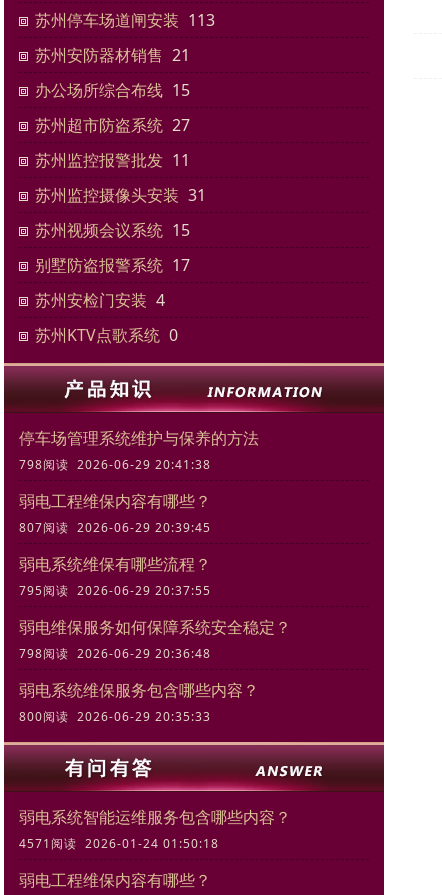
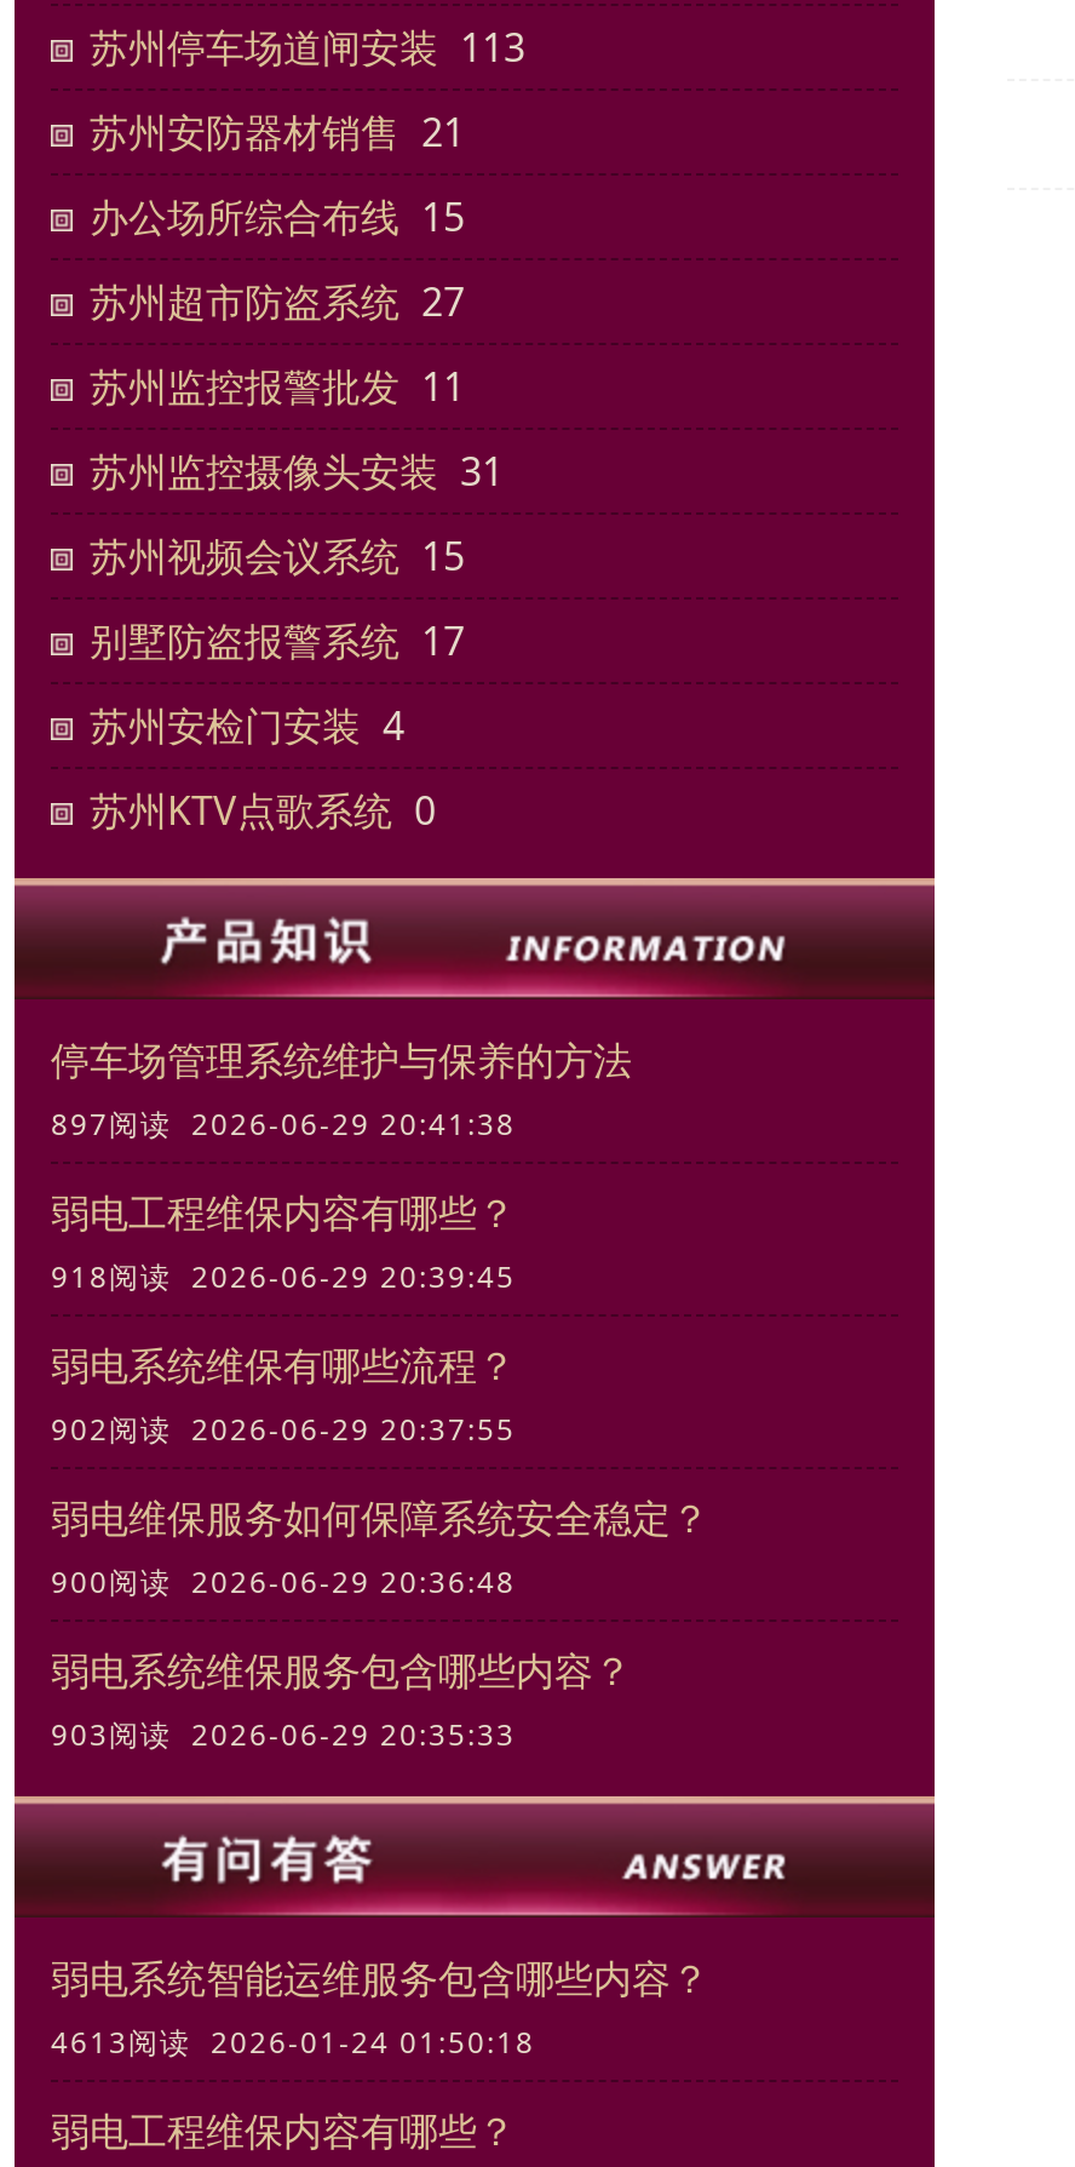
[19,456,211,473] 798阅读 2026-06-29 20:41:38 -> [51,1104,516,1145] 897阅读 2026-06-29 20:41:38
[19,519,211,536] 807阅读 2026-06-29 20:39:45 -> [51,1257,516,1298] 918阅读 2026-06-29 20:39:45
[19,582,211,599] 795阅读 2026-06-29 20:37:55 -> [51,1409,516,1450] 902阅读 2026-06-29 20:37:55
[19,645,211,662] 798阅读 2026-06-29 20:36:48 -> [51,1562,516,1603] 900阅读 2026-06-29 20:36:48
[19,708,211,725] 800阅读 2026-06-29 20:35:33 -> [51,1714,516,1756] 903阅读 2026-06-29 20:35:33
[19,835,219,852] 4571阅读 2026-01-24 01:50:18 -> [51,2022,535,2063] 4613阅读 2026-01-24 01:50:18

